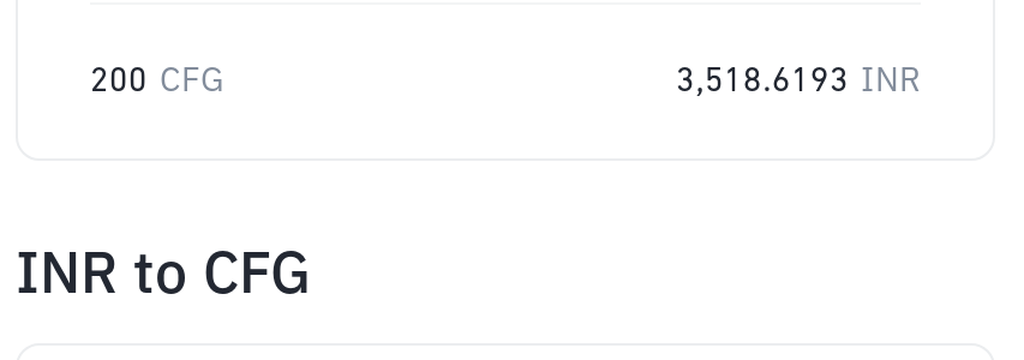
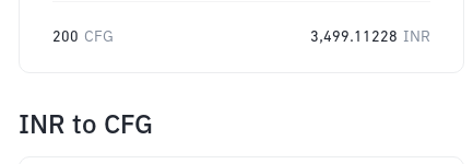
[676,65,921,98] 3,518.6193 INR -> [310,30,430,45] 3,499.11228 INR

